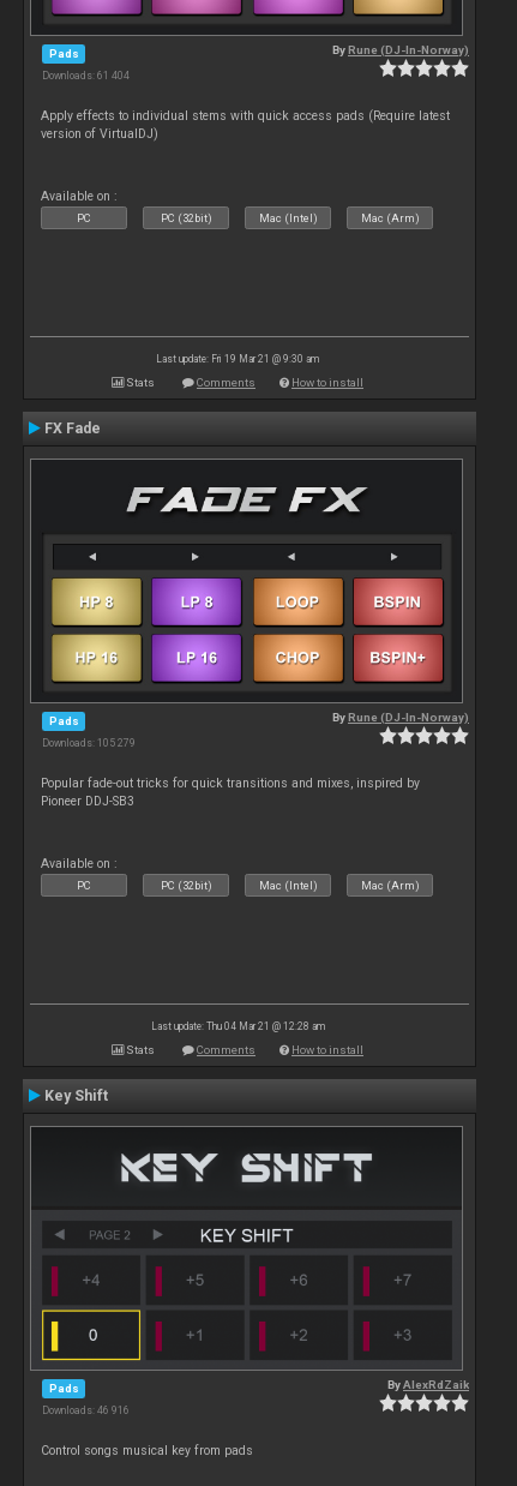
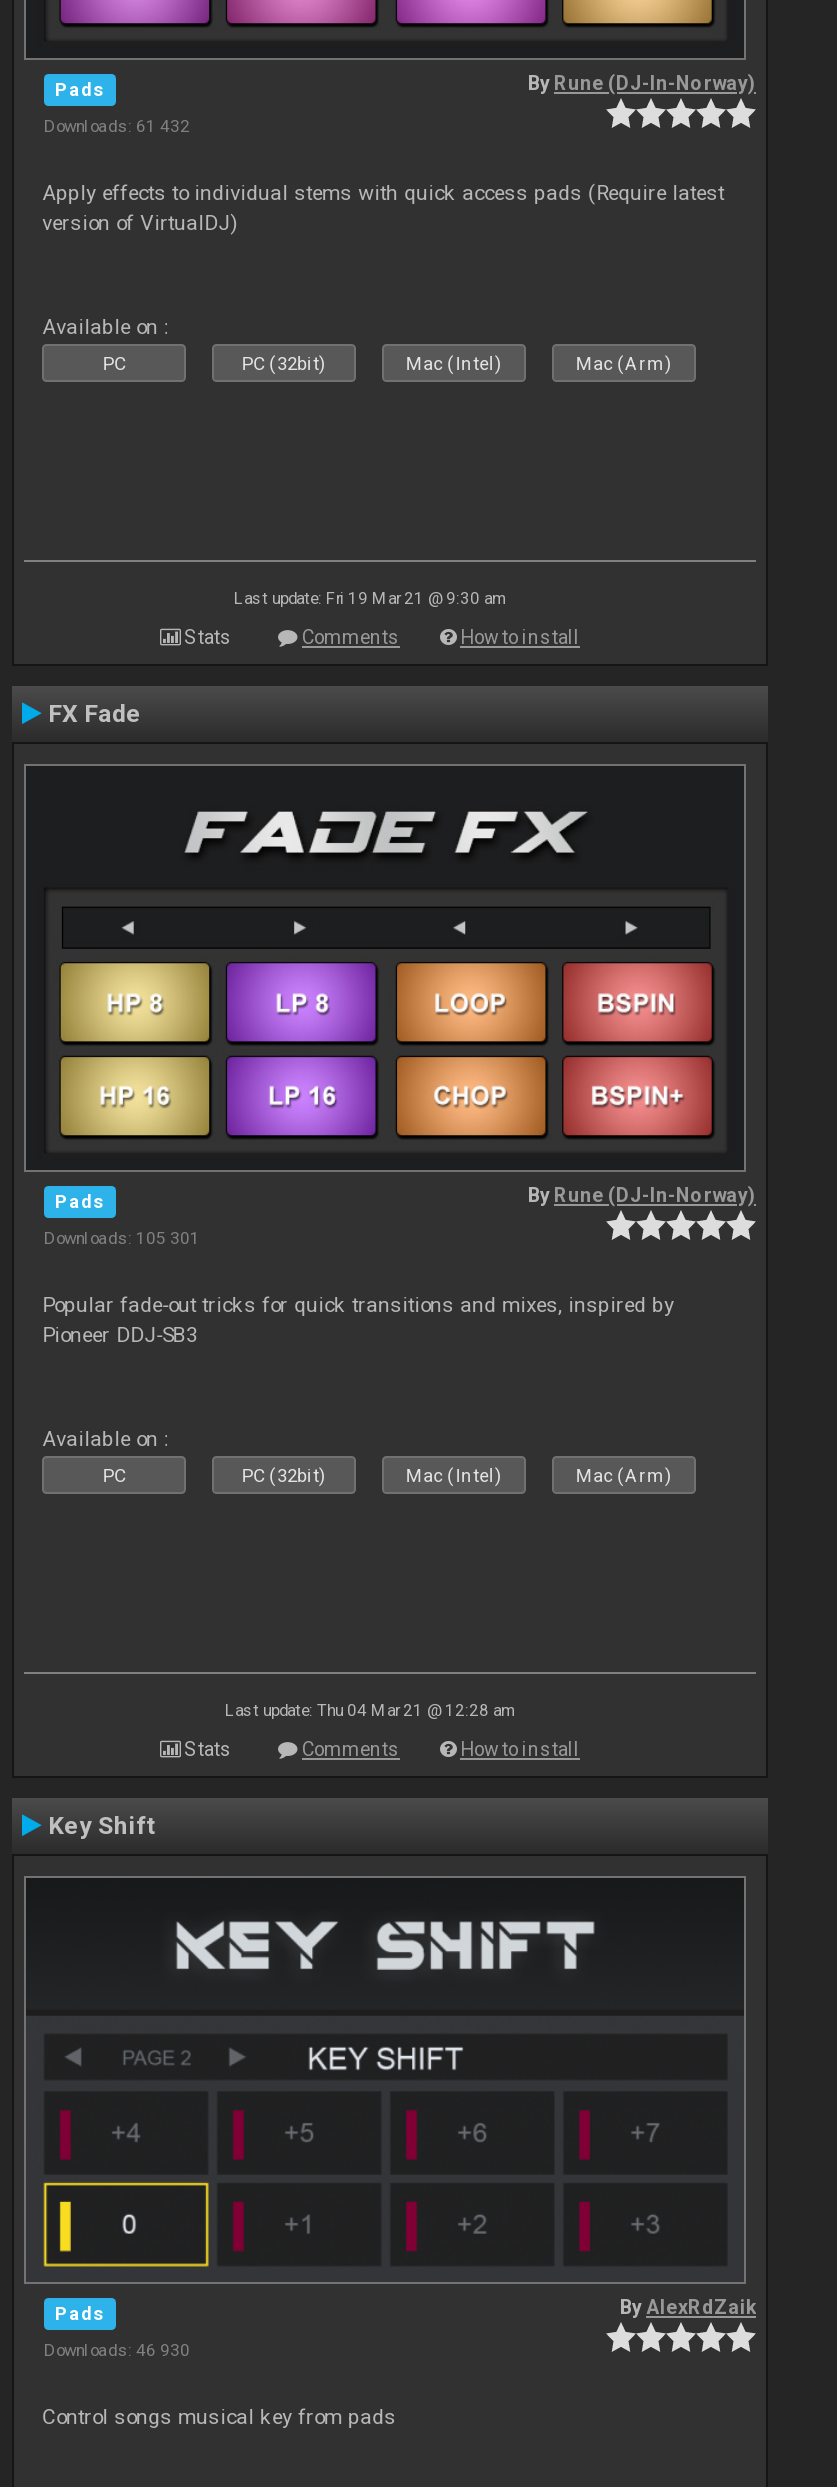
[42,69,130,81] Downloads: 61 404 -> [44,115,190,135] Downloads: 61 432
[42,737,136,749] Downloads: 105 279 -> [44,1227,200,1247] Downloads: 105 301
[42,1404,130,1416] Downloads: 46 916 -> [44,2339,190,2359] Downloads: 46 930

